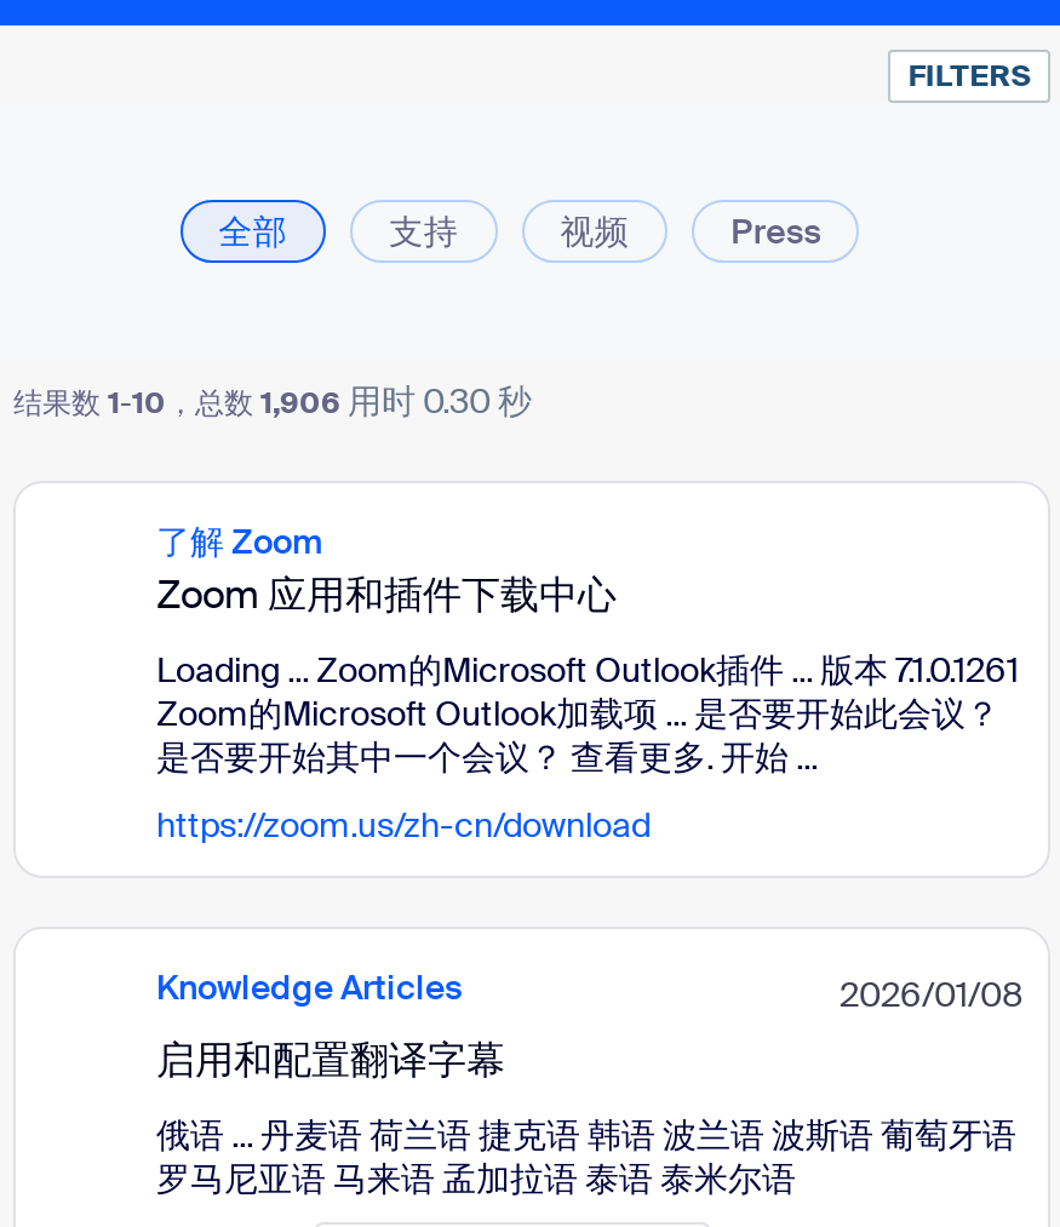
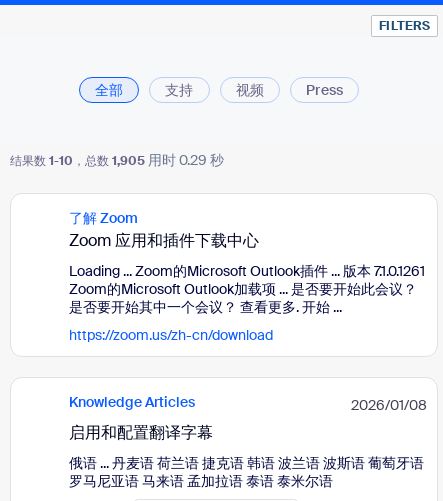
[13,379,532,423] 结果数1-10，总数1,906 用时 0.30 秒 -> [10,151,224,169] 结果数1-10，总数1,905 用时 0.29 秒

